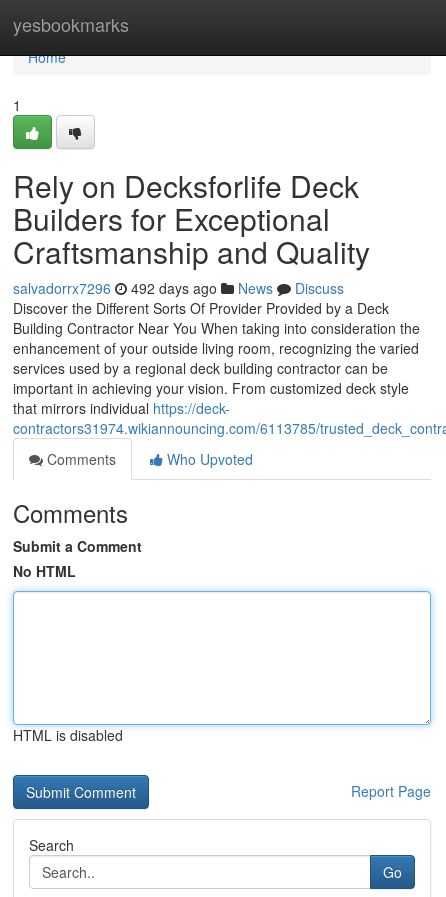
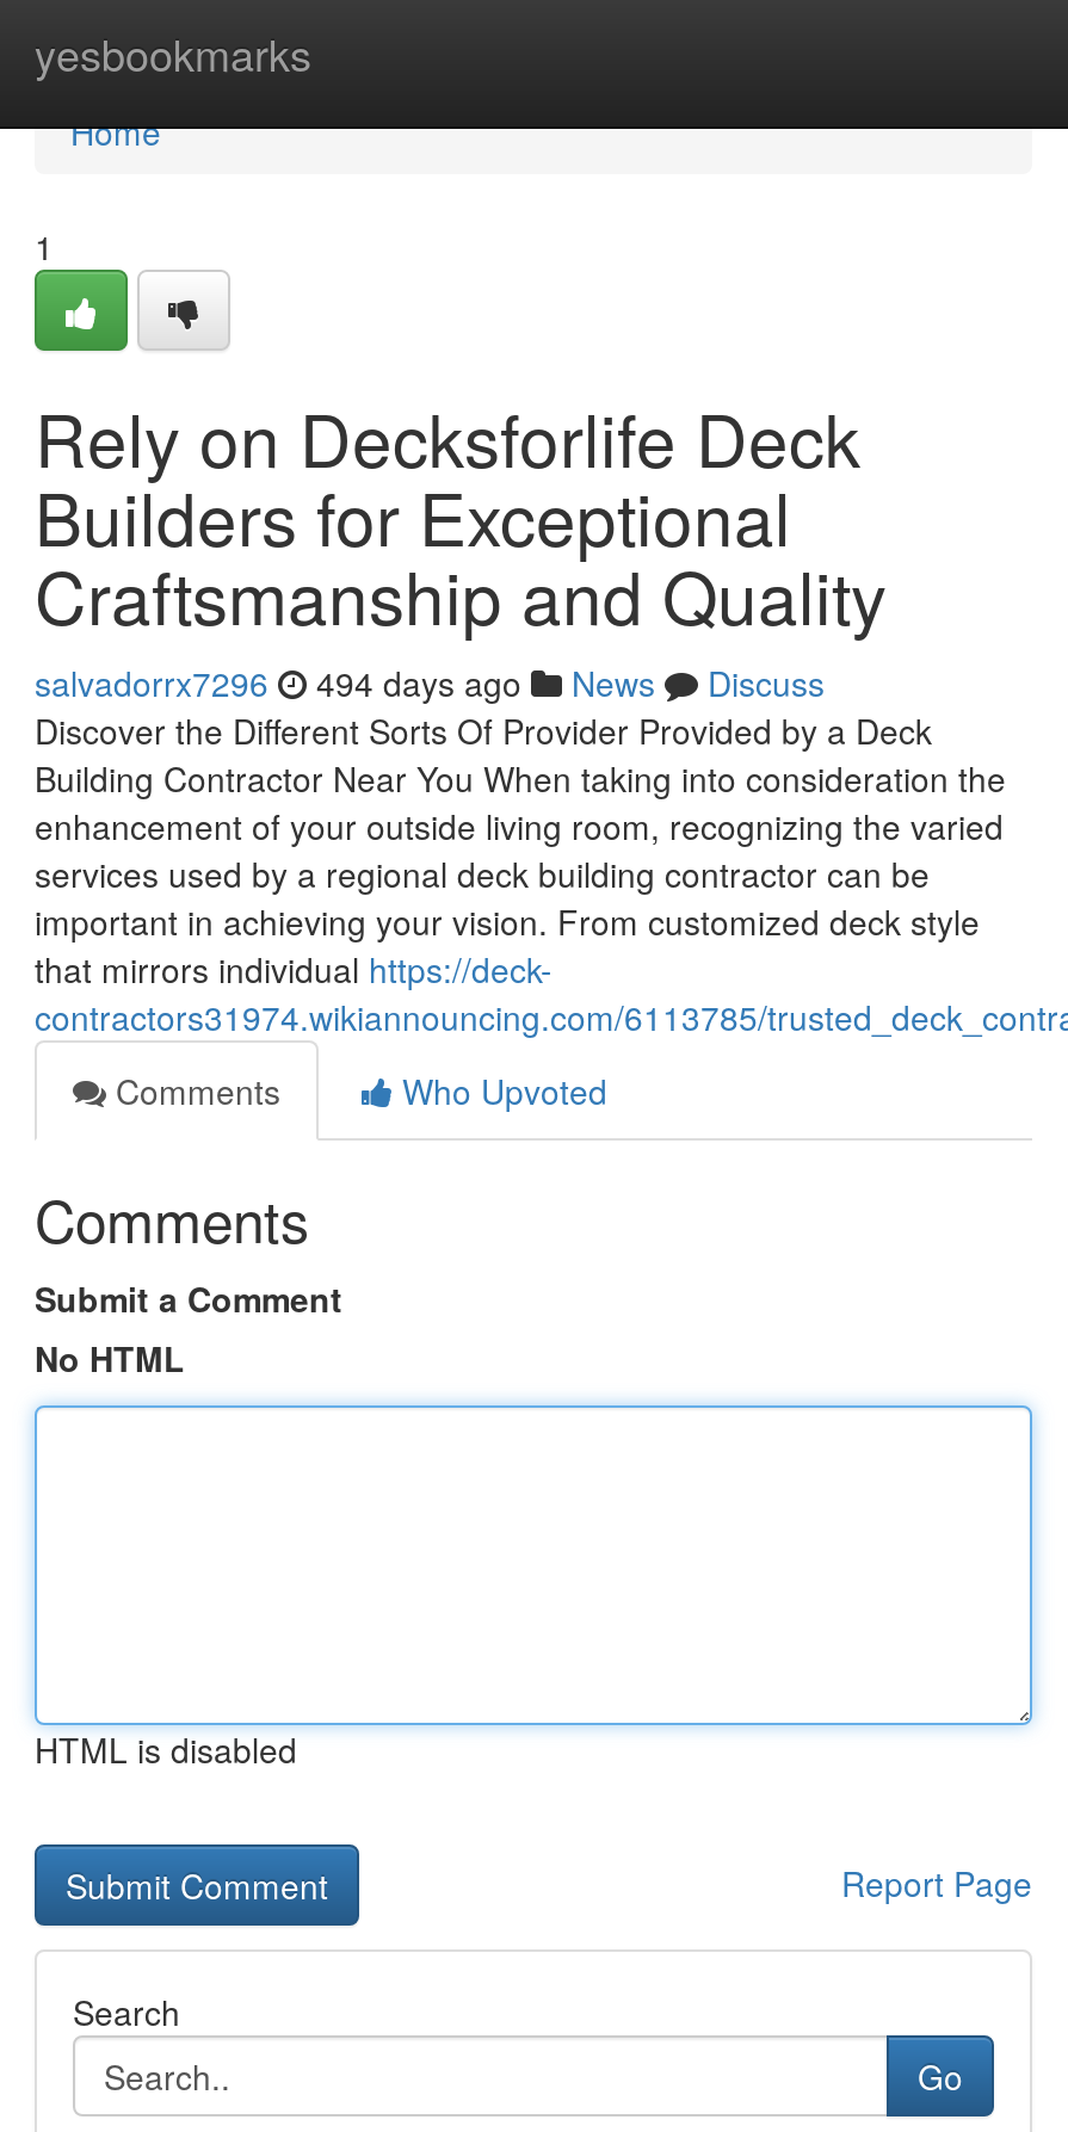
[13,278,344,298] salvadorrx7296 492 days ago News Discuss -> [35,659,825,706] salvadorrx7296 494 days ago News Discuss

